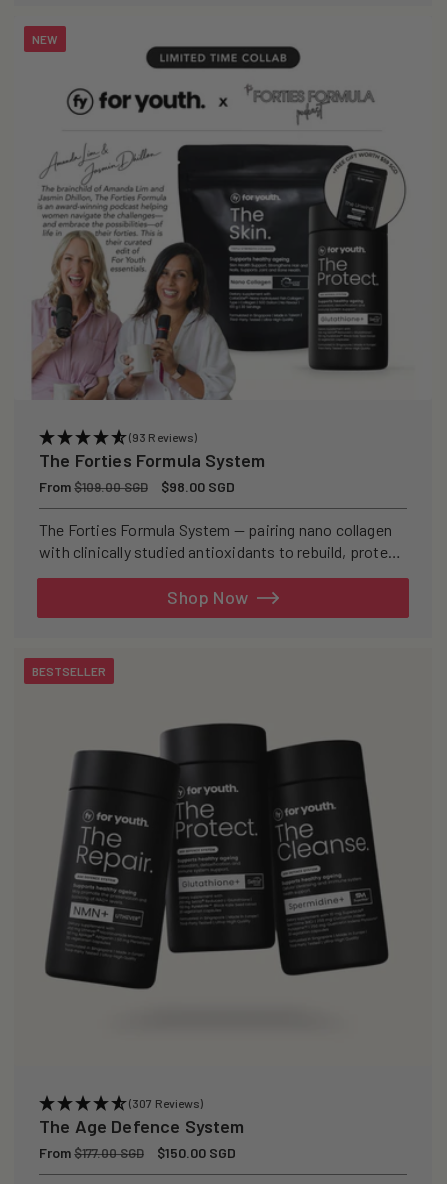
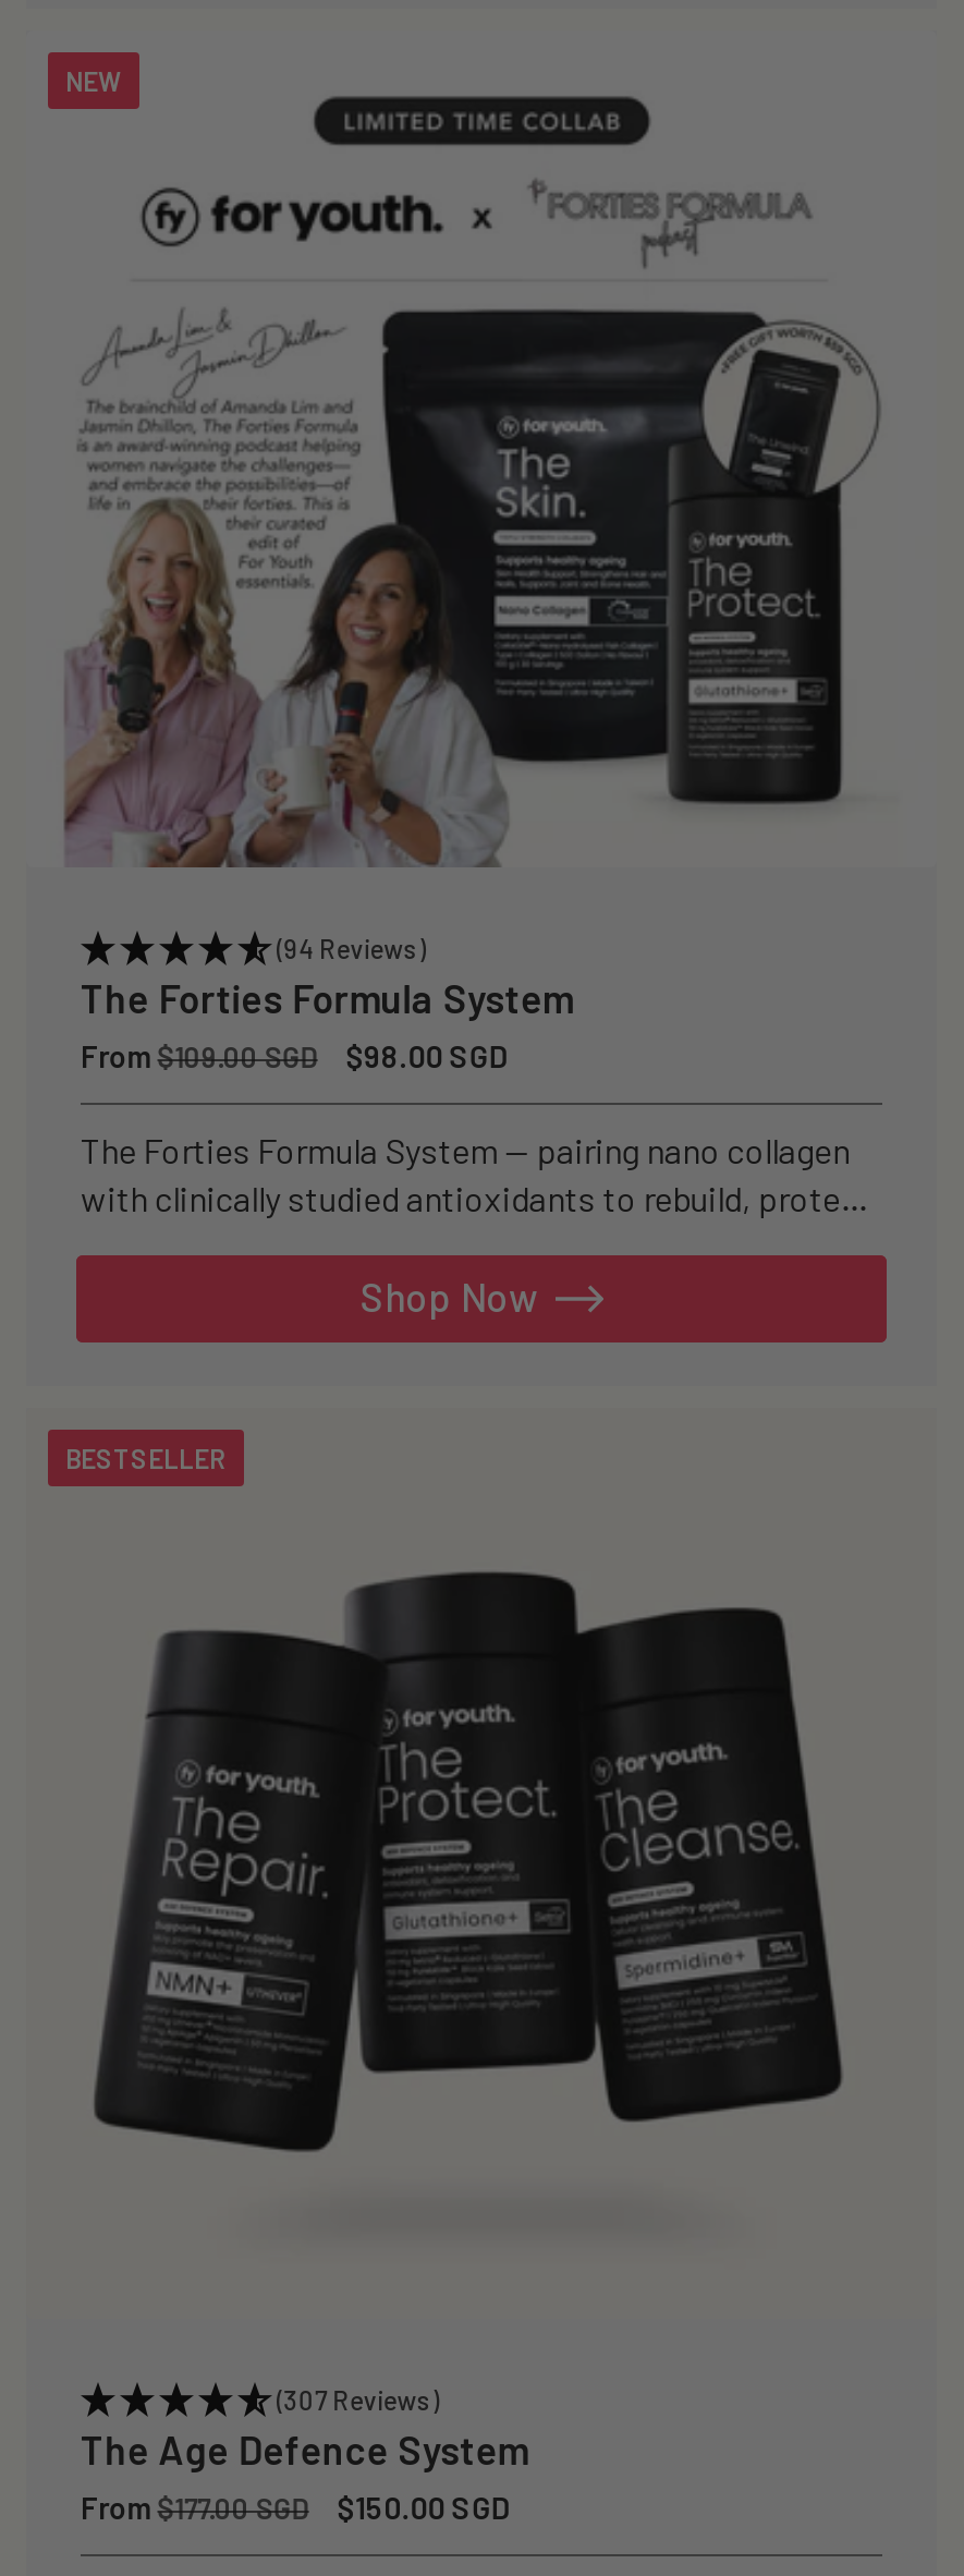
[129,429,197,443] (93 Reviews) -> [277,932,426,962] (94 Reviews)

